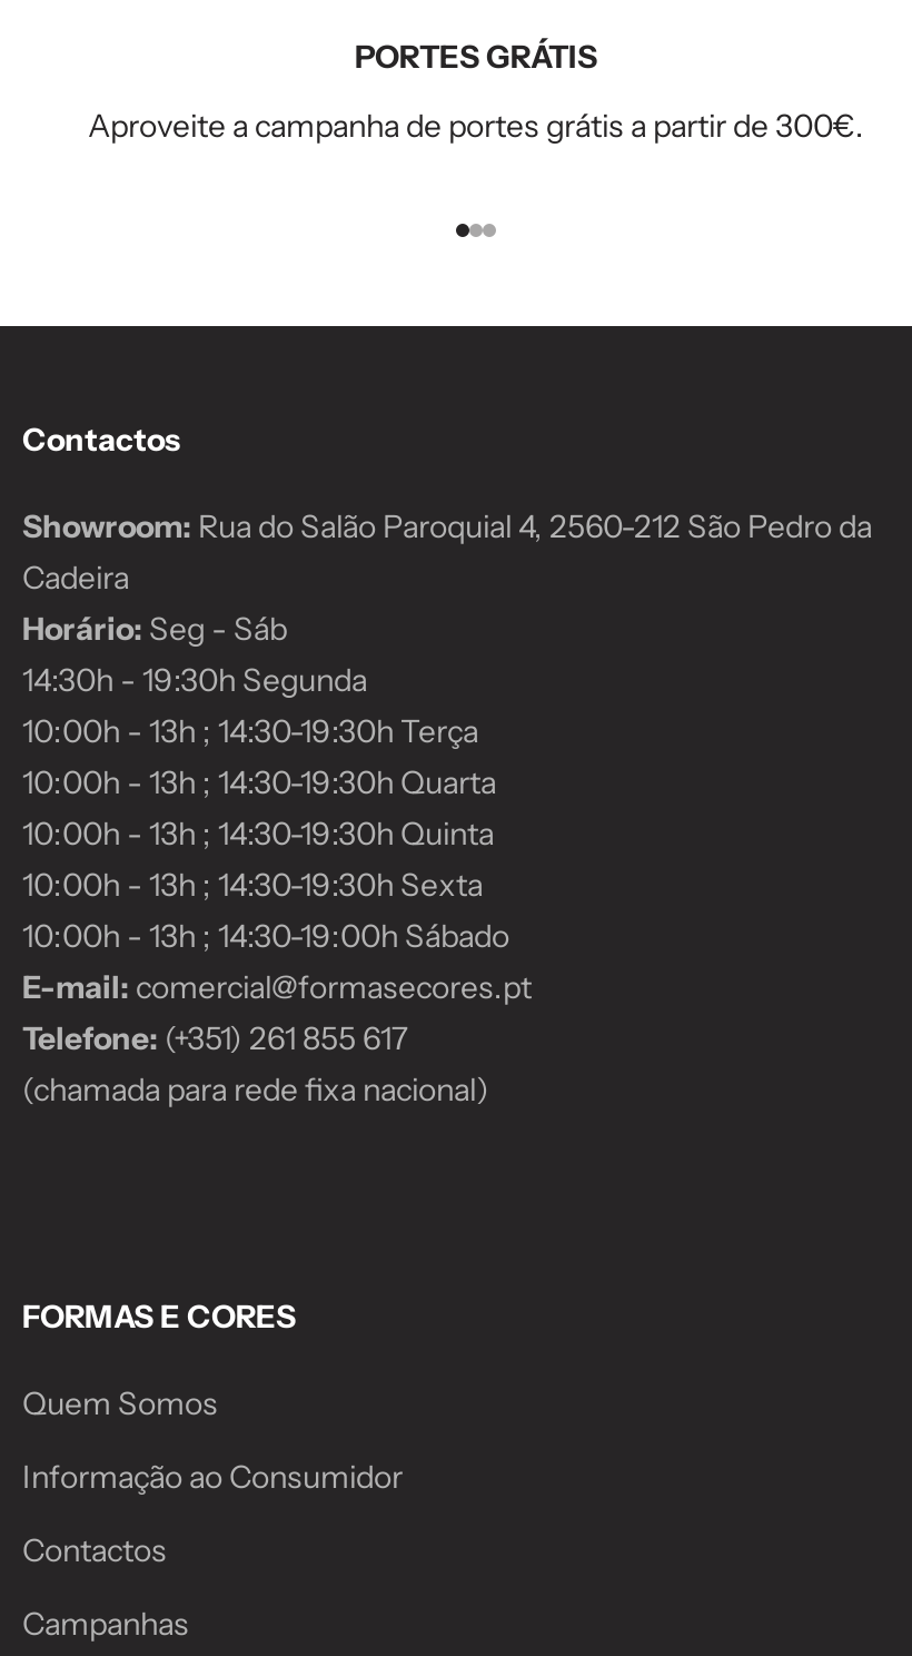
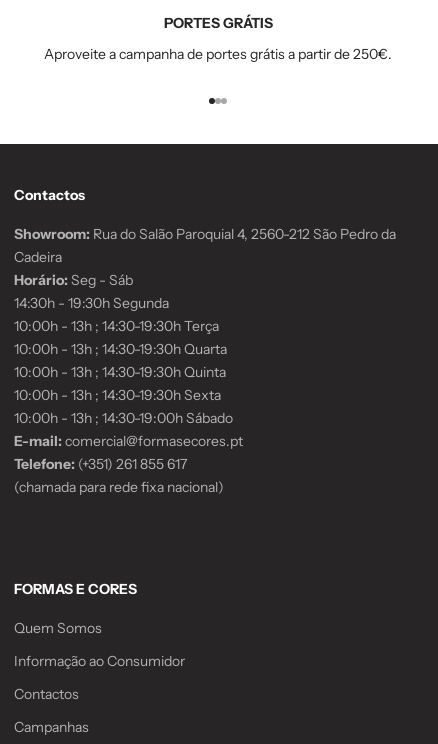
[88,105,864,145] Aproveite a campanha de portes grátis a partir de 300€. -> [44,45,392,63] Aproveite a campanha de portes grátis a partir de 250€.

